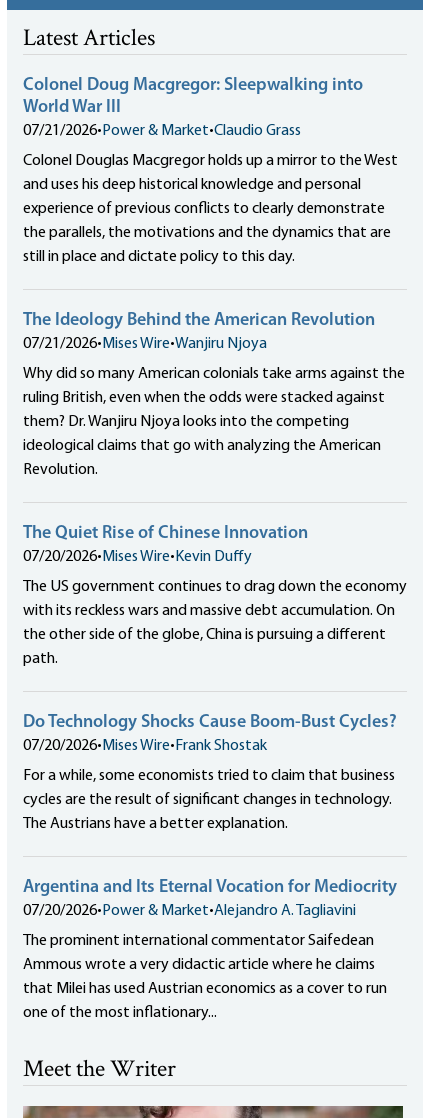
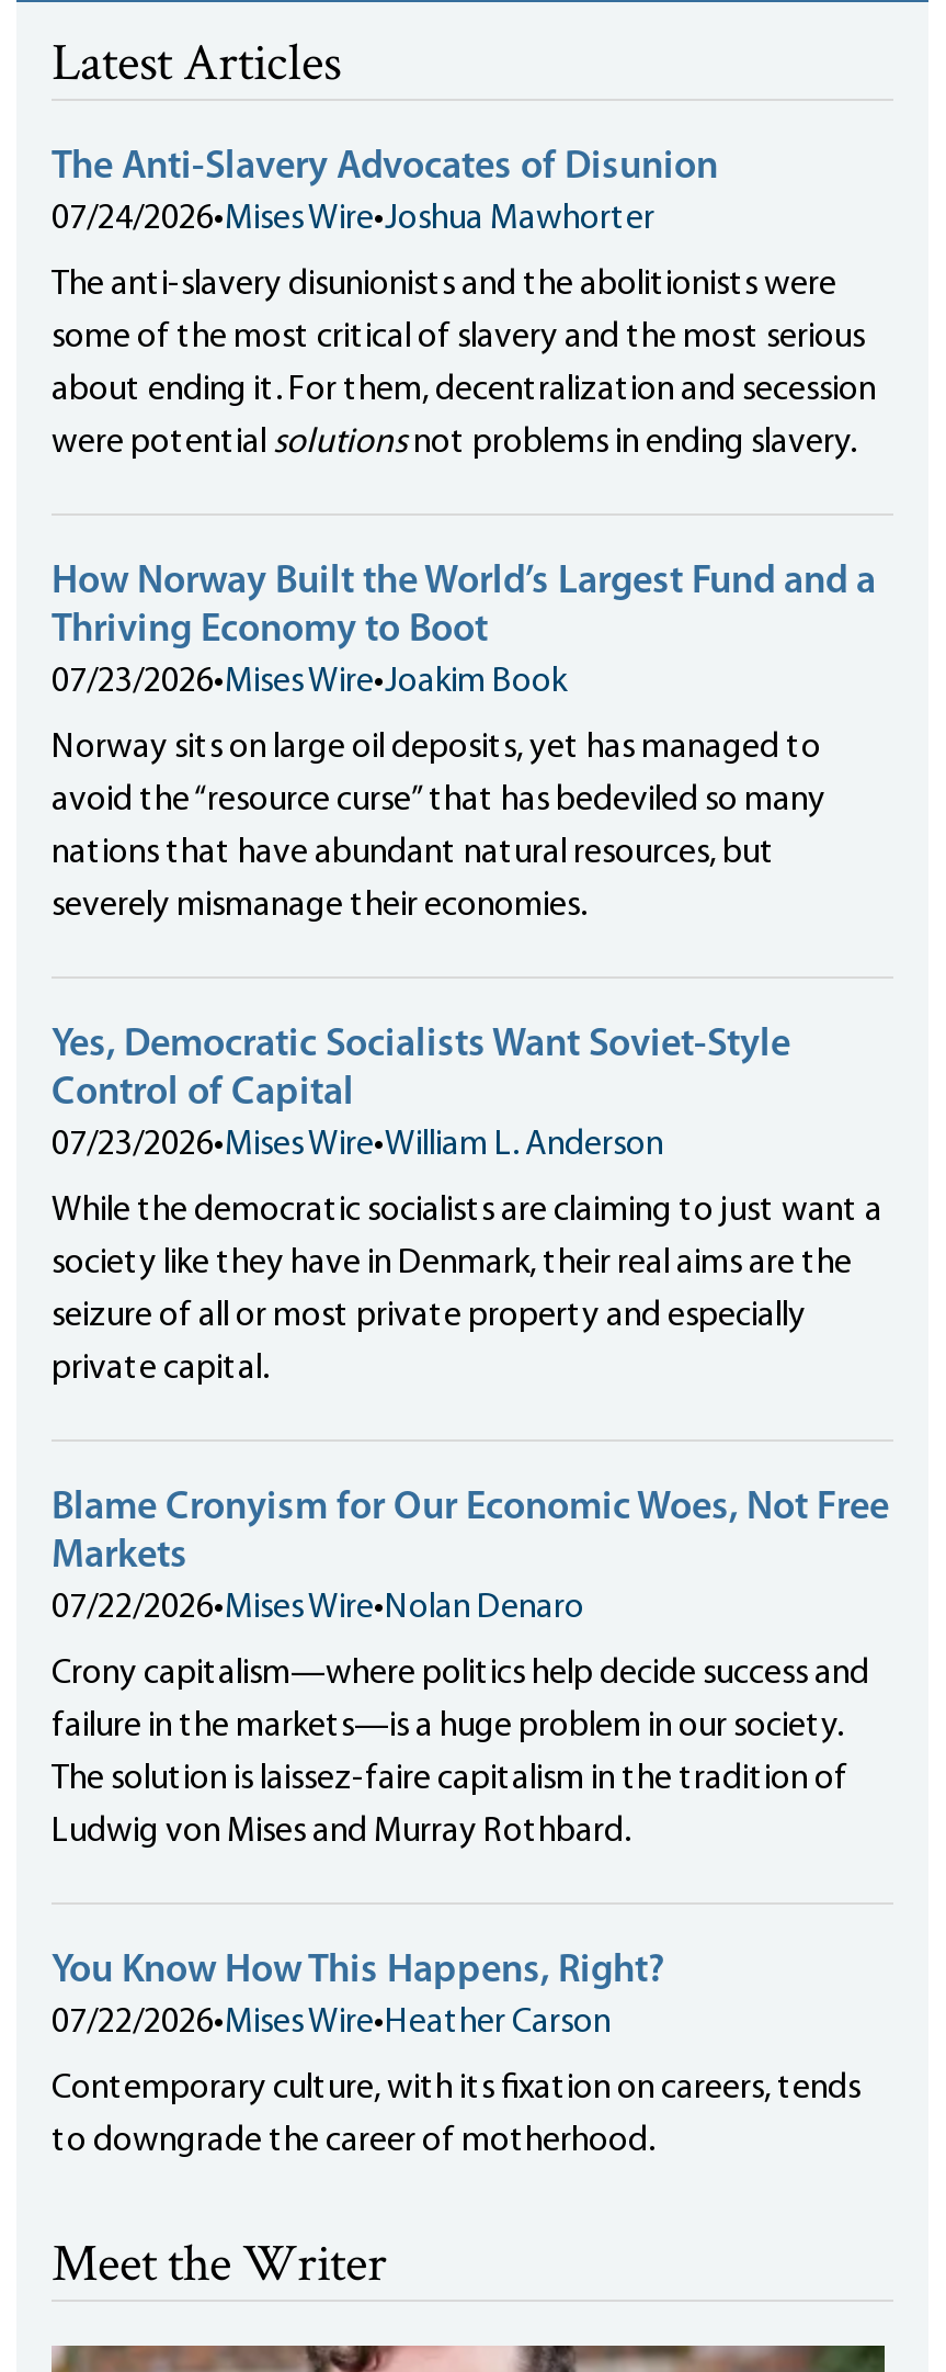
[23,76,407,1021] Colonel Doug Macgregor: Sleepwalking into | World War III | 07/21/2026• Power & Market•Claudio Grass | Colonel Douglas Macgregor holds up a mirror to the West | and uses his deep historical knowledge and personal | experience of previous conflicts to clearly demonstrate | the parallels, the motivations and the dynamics that are | still in place and dictate policy to this day. | The Ideology Behind the American Revolution | 07/21/2026• Mises Wire•Wanjiru Njoya | Why did so many American colonials take arms against the | ruling British, even when the odds were stacked against | them? Dr. Wanjiru Njoya looks into the competing | ideological claims that go with analyzing the American | Revolution. | The Quiet Rise of Chinese Innovation | 07/20/2026• Mises Wire• Kevin Duffy | The US government continues to drag down the economy | with its reckless wars and massive debt accumulation. On | the other side of the globe, China is pursuing a different | path. | Do Technology Shocks Cause Boom-Bust Cycles? | 07/20/2026• Mises Wire• Frank Shostak | For a while, some economists tried to claim that business | cycles are the result of significant changes in technology. | The Austrians have a better explanation. | Argentina and Its Eternal Vocation for Mediocrity | 07/20/2026• Power & Market•Alejandro A. Tagliavini | The prominent international commentator Saifedean | Ammous wrote a very didactic article where he claims | that Milei has used Austrian economics as a cover to run | one of the most inflationary... -> [52,147,889,2159] The Anti-Slavery Advocates of Disunion | 07/24/2026•Mises Wire•Joshua Mawhorter | The anti-slavery disunionists and the abolitionists were | some of the most critical of slavery and the most serious | about ending it. For them, decentralization and secession | were potential solutions not problems in ending slavery. | How Norway Built the World’s Largest Fund and a | Thriving Economy to Boot | 07/23/2026•Mises Wire•Joakim Book | Norway sits on large oil deposits, yet has managed to | avoid the “resource curse” that has bedeviled so many | nations that have abundant natural resources, but | severely mismanage their economies. | Yes, Democratic Socialists Want Soviet-Style | Control of Capital | 07/23/2026•Mises Wire•William L. Anderson | While the democratic socialists are claiming to just want a | society like they have in Denmark, their real aims are the | seizure of all or most private property and especially | private capital. | Blame Cronyism for Our Economic Woes, Not Free | Markets | 07/22/2026•Mises Wire•Nolan Denaro | Crony capitalism—where politics help decide success and | failure in the markets—is a huge problem in our society. | The solution is laissez-faire capitalism in the tradition of | Ludwig von Mises and Murray Rothbard. | You Know How This Happens, Right? | 07/22/2026•Mises Wire•Heather Carson | Contemporary culture, with its fixation on careers, tends | to downgrade the career of motherhood.

